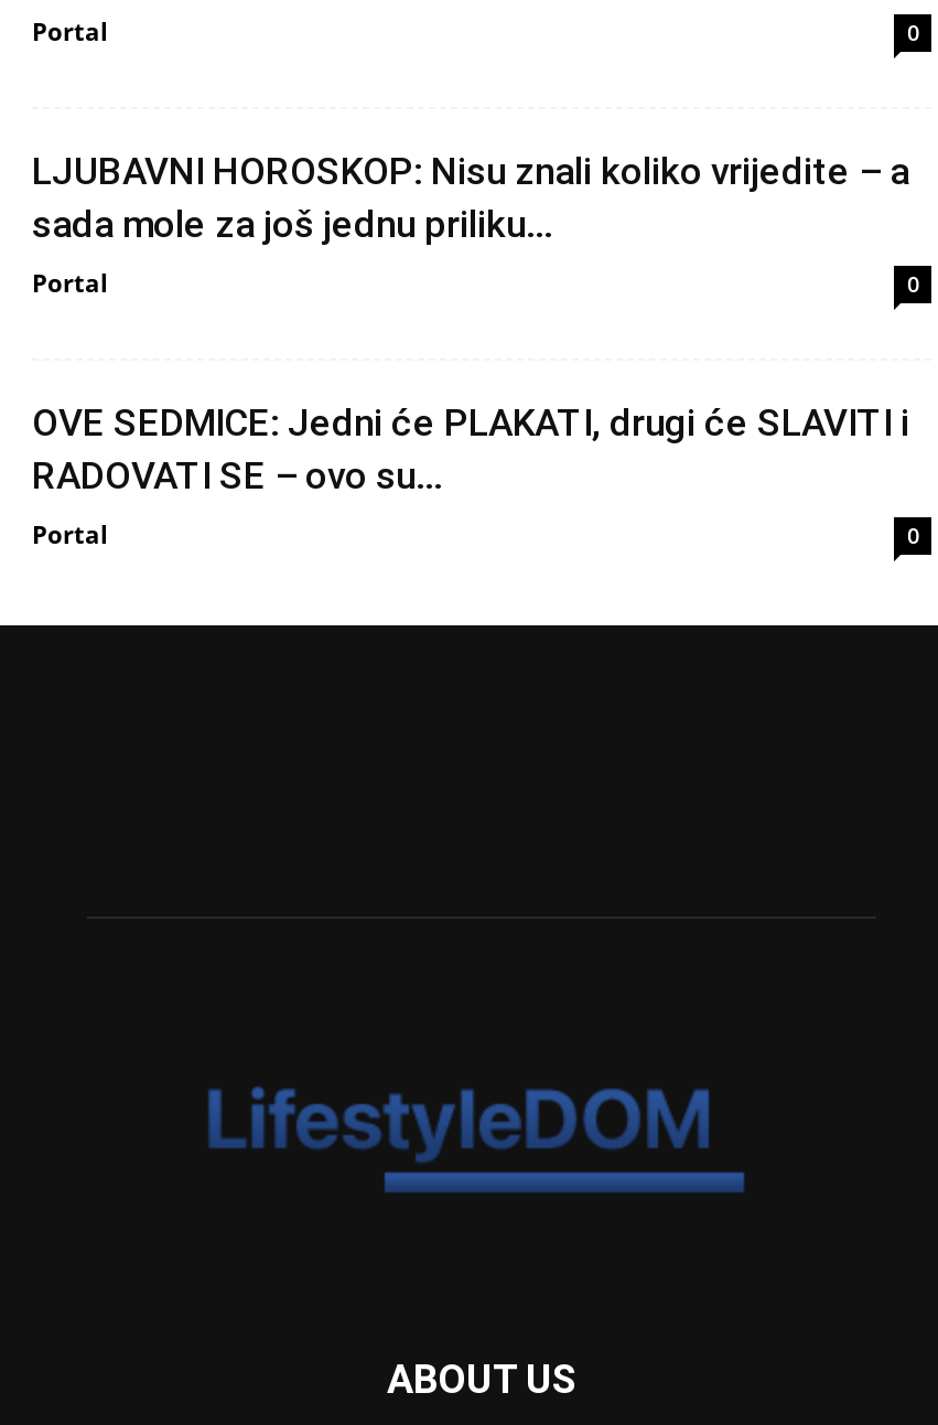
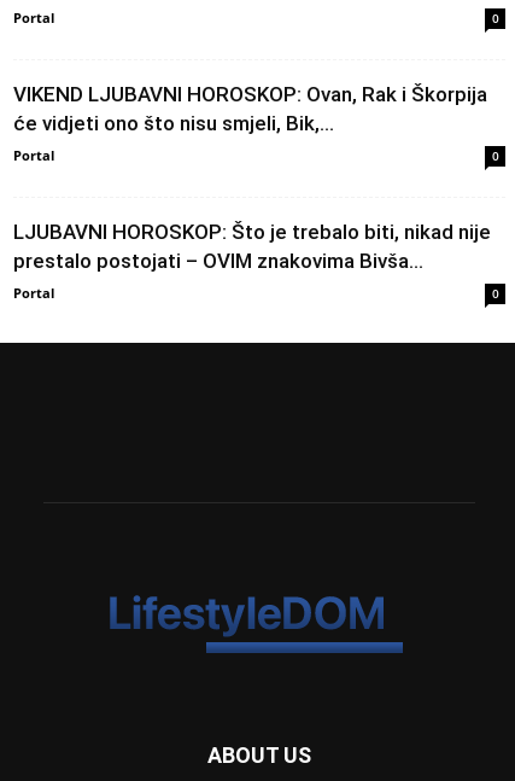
[32,148,909,245] LJUBAVNI HOROSKOP: Nisu znali koliko vrijedite – a | sada mole za još jednu priliku... -> [13,82,487,135] VIKEND LJUBAVNI HOROSKOP: Ovan, Rak i Škorpija | će vidjeti ono što nisu smjeli, Bik,...
[32,400,909,497] OVE SEDMICE: Jedni će PLAKATI, drugi će SLAVITI i | RADOVATI SE – ovo su... -> [13,219,491,272] LJUBAVNI HOROSKOP: Što je trebalo biti, nikad nije | prestalo postojati – OVIM znakovima Bivša...

